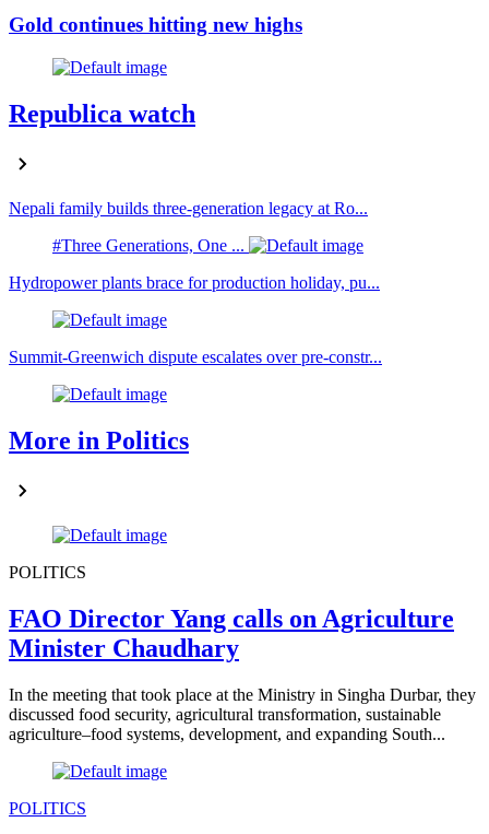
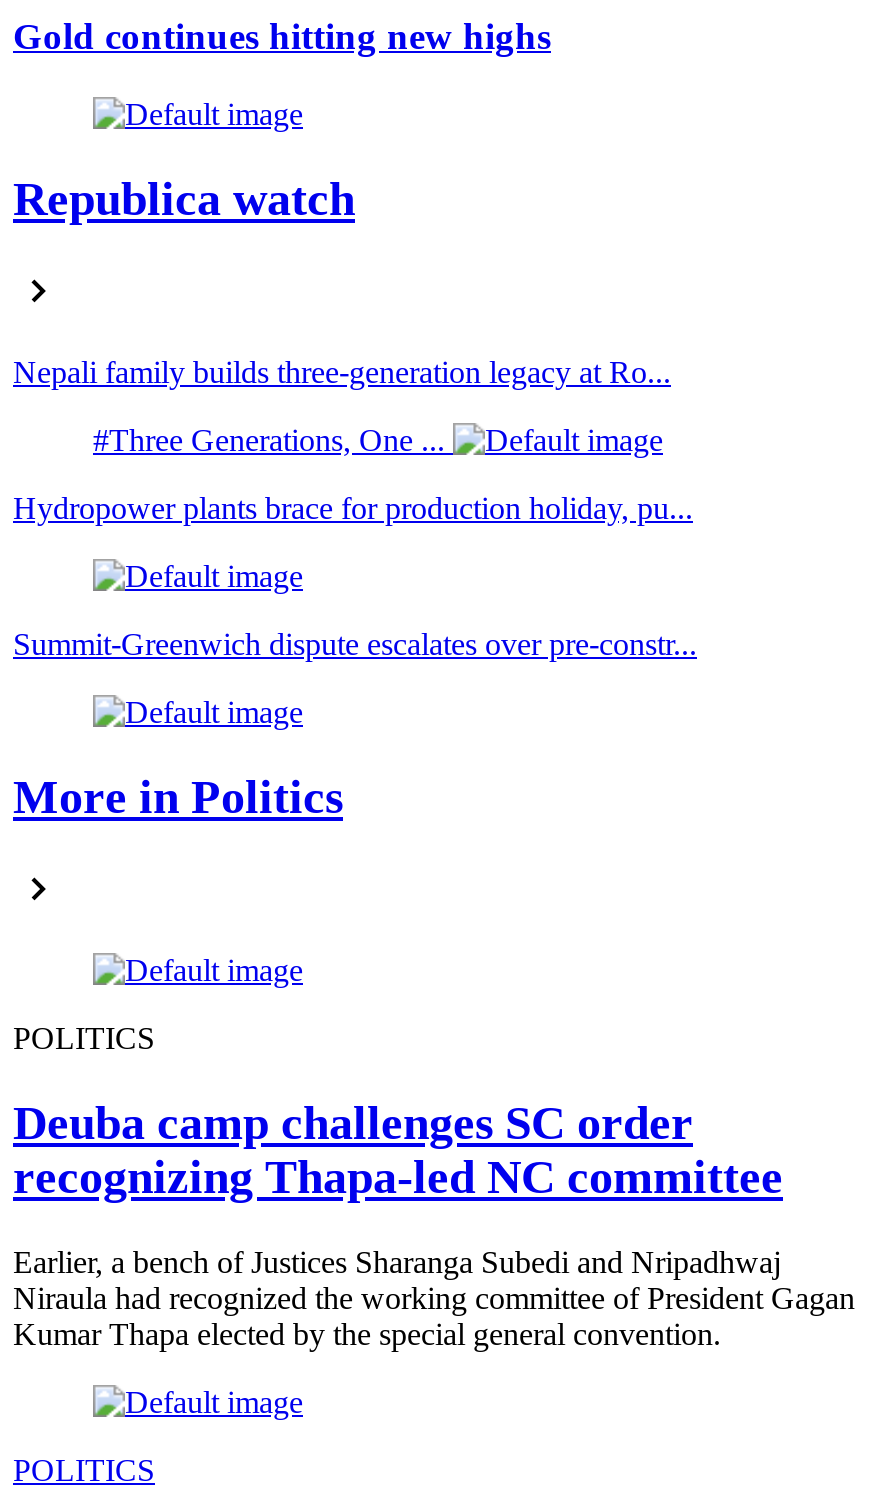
[9,604,454,662] FAO Director Yang calls on Agriculture | Minister Chaudhary -> [13,1096,783,1202] Deuba camp challenges SC order | recognizing Thapa-led NC committee
[9,685,476,743] In the meeting that took place at the Ministry in Singha Durbar, they | discussed food security, agricultural transformation, sustainable | agriculture–food systems, development, and expanding South... -> [13,1244,855,1350] Earlier, a bench of Justices Sharanga Subedi and Nripadhwaj | Niraula had recognized the working committee of President Gagan | Kumar Thapa elected by the special general convention.

